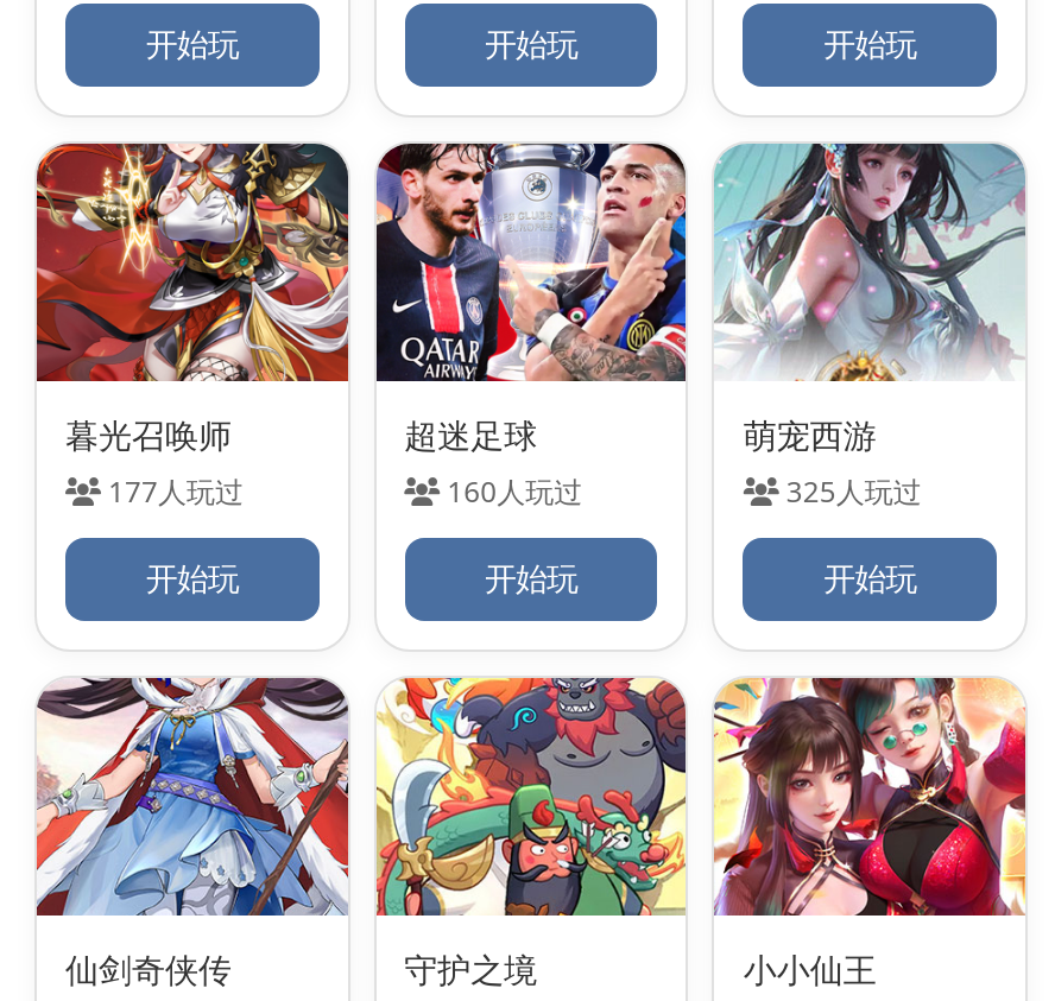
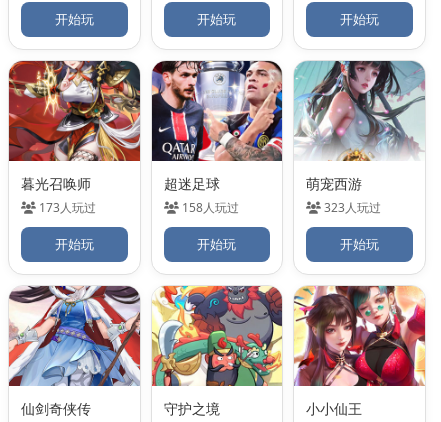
[101,471,244,512] 177人玩过 -> [36,199,96,216] 173人玩过
[440,471,583,512] 160人玩过 -> [179,199,239,216] 158人玩过
[779,471,921,512] 325人玩过 -> [321,199,381,216] 323人玩过

